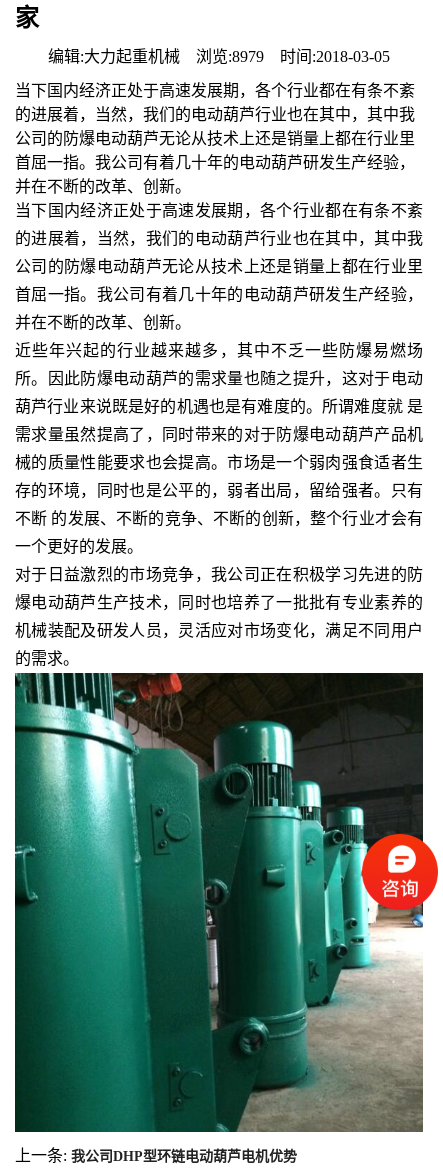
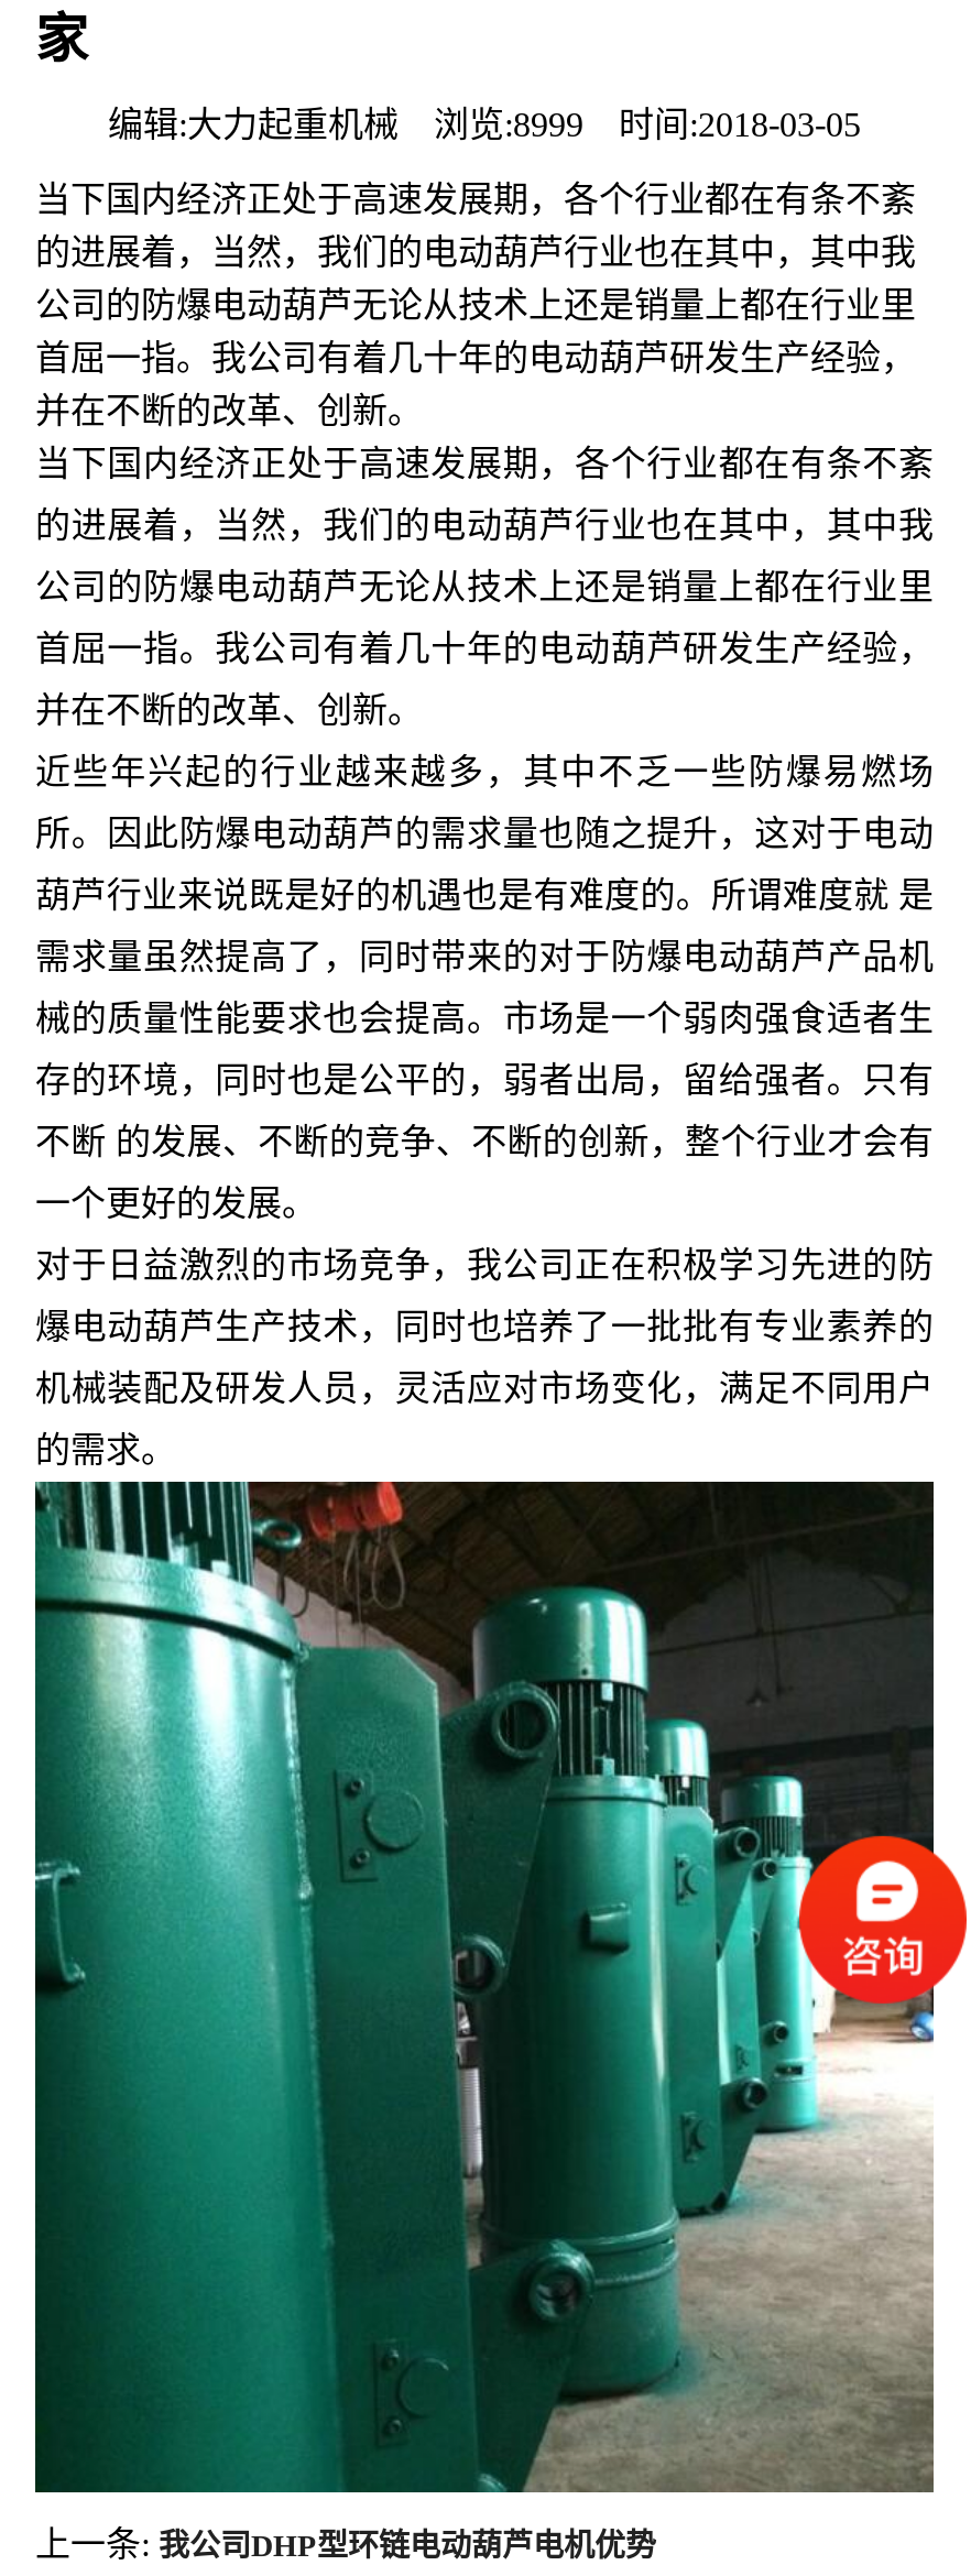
[48,48,390,65] 编辑:大力起重机械 浏览:8979 时间:2018-03-05 -> [108,105,861,143] 编辑:大力起重机械 浏览:8999 时间:2018-03-05

